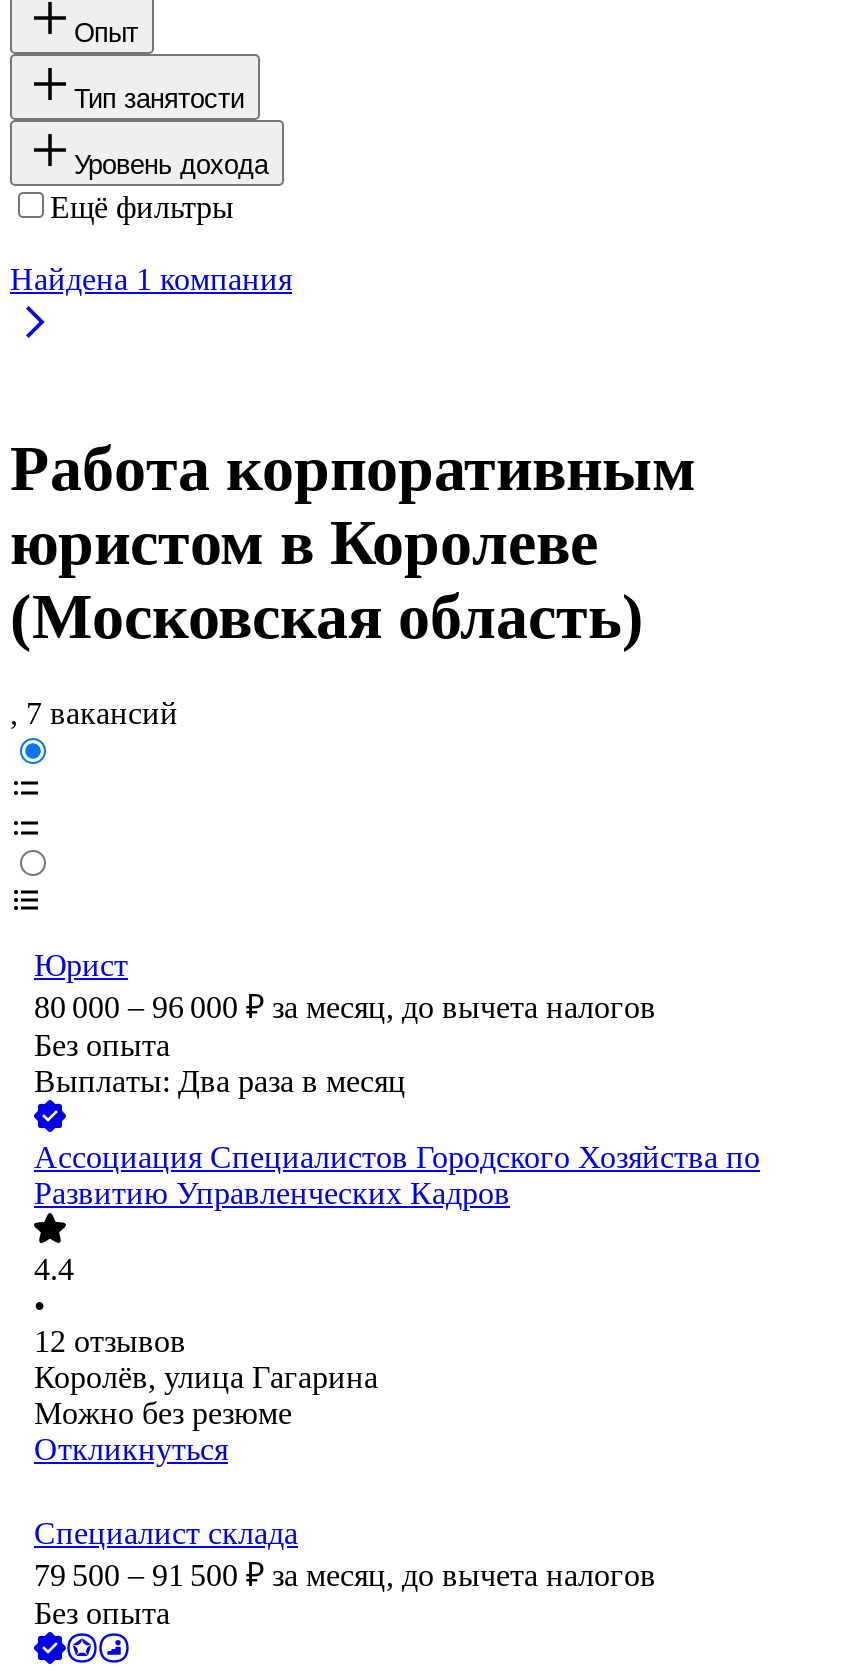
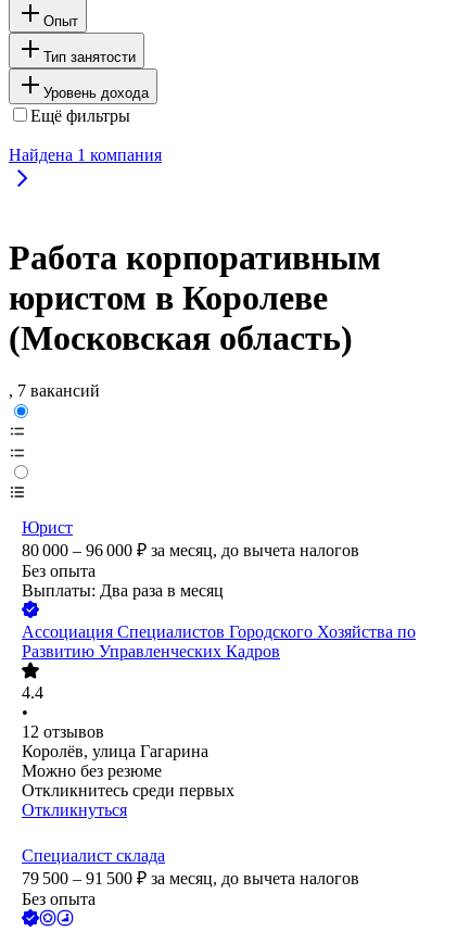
none -> [22,782,234,800] Откликнитесь среди первых

